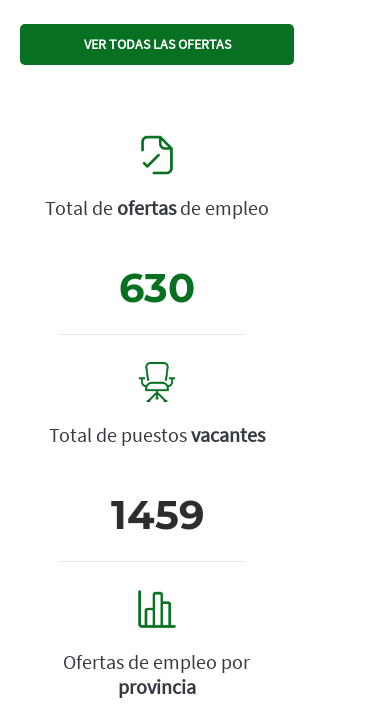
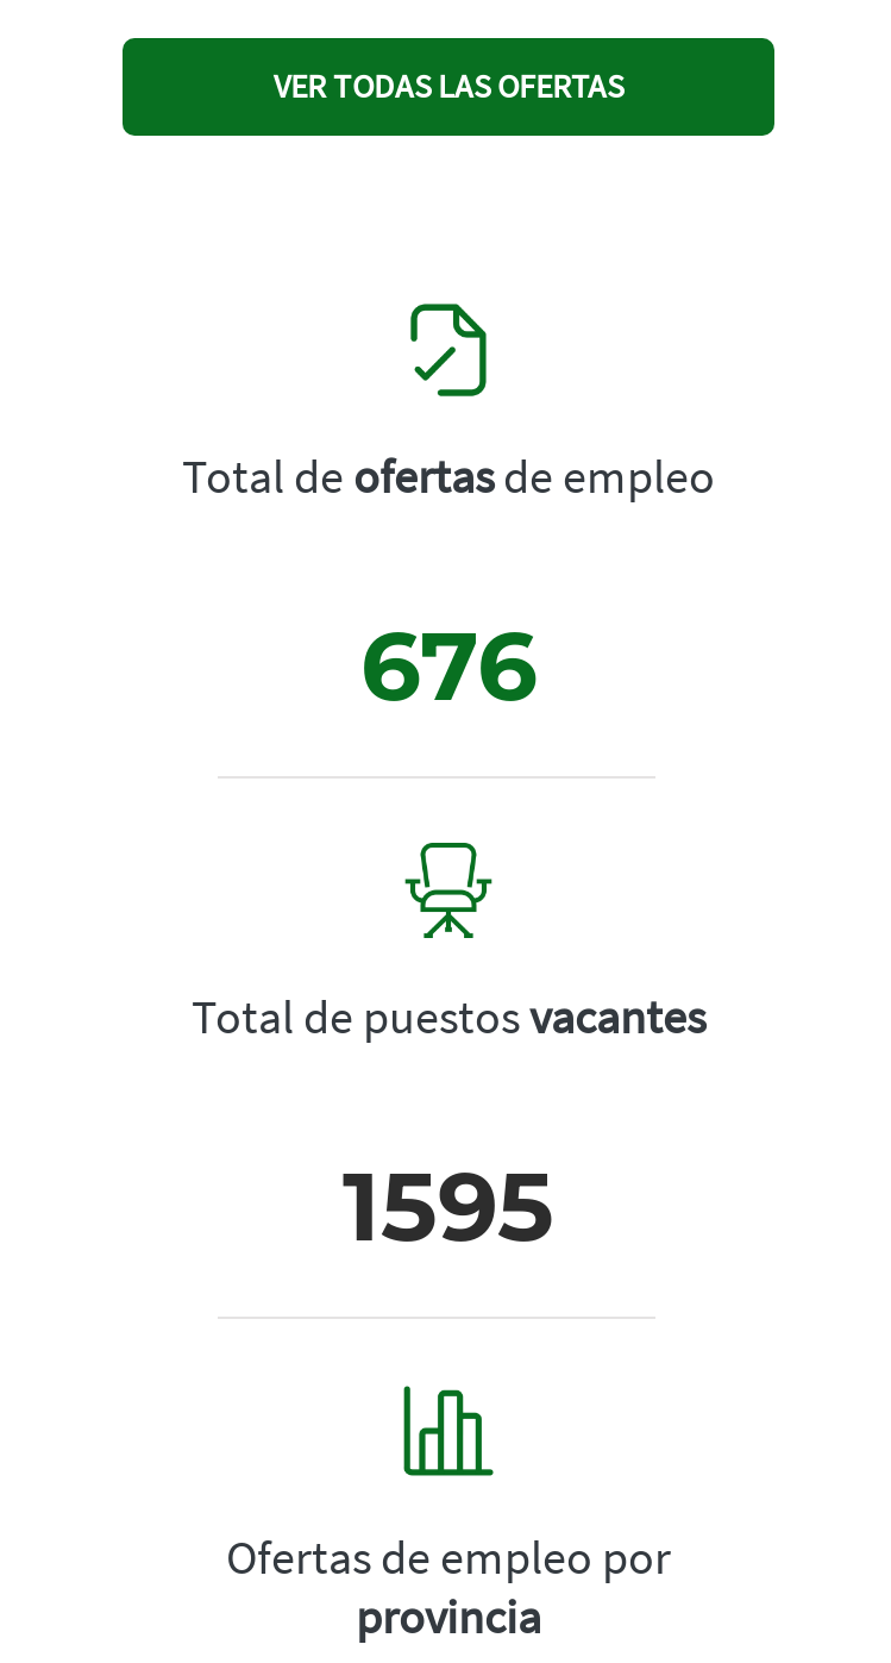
[119,263,195,312] 630 -> [360,608,537,724] 676
[110,490,203,539] 1459 -> [343,1148,554,1265] 1595

